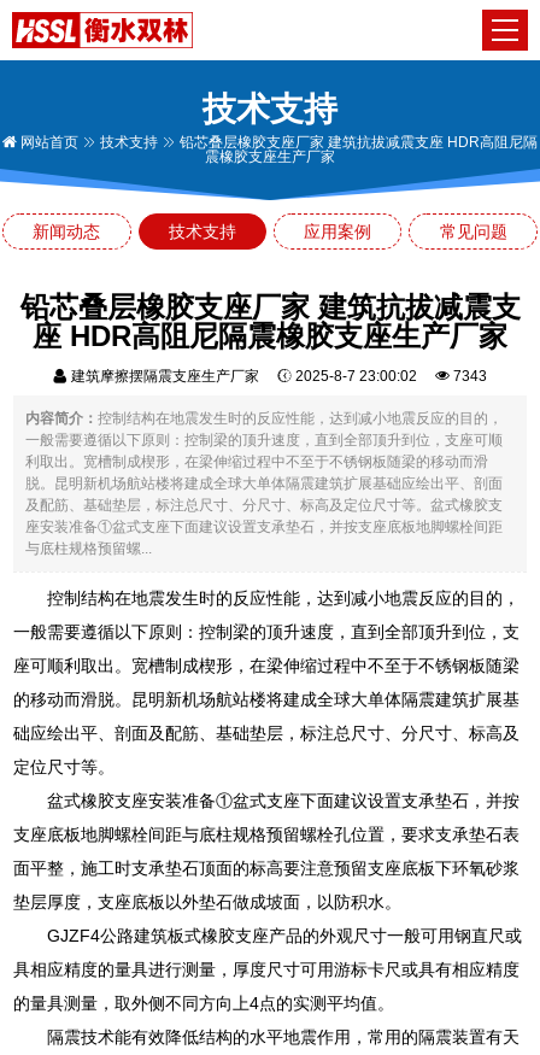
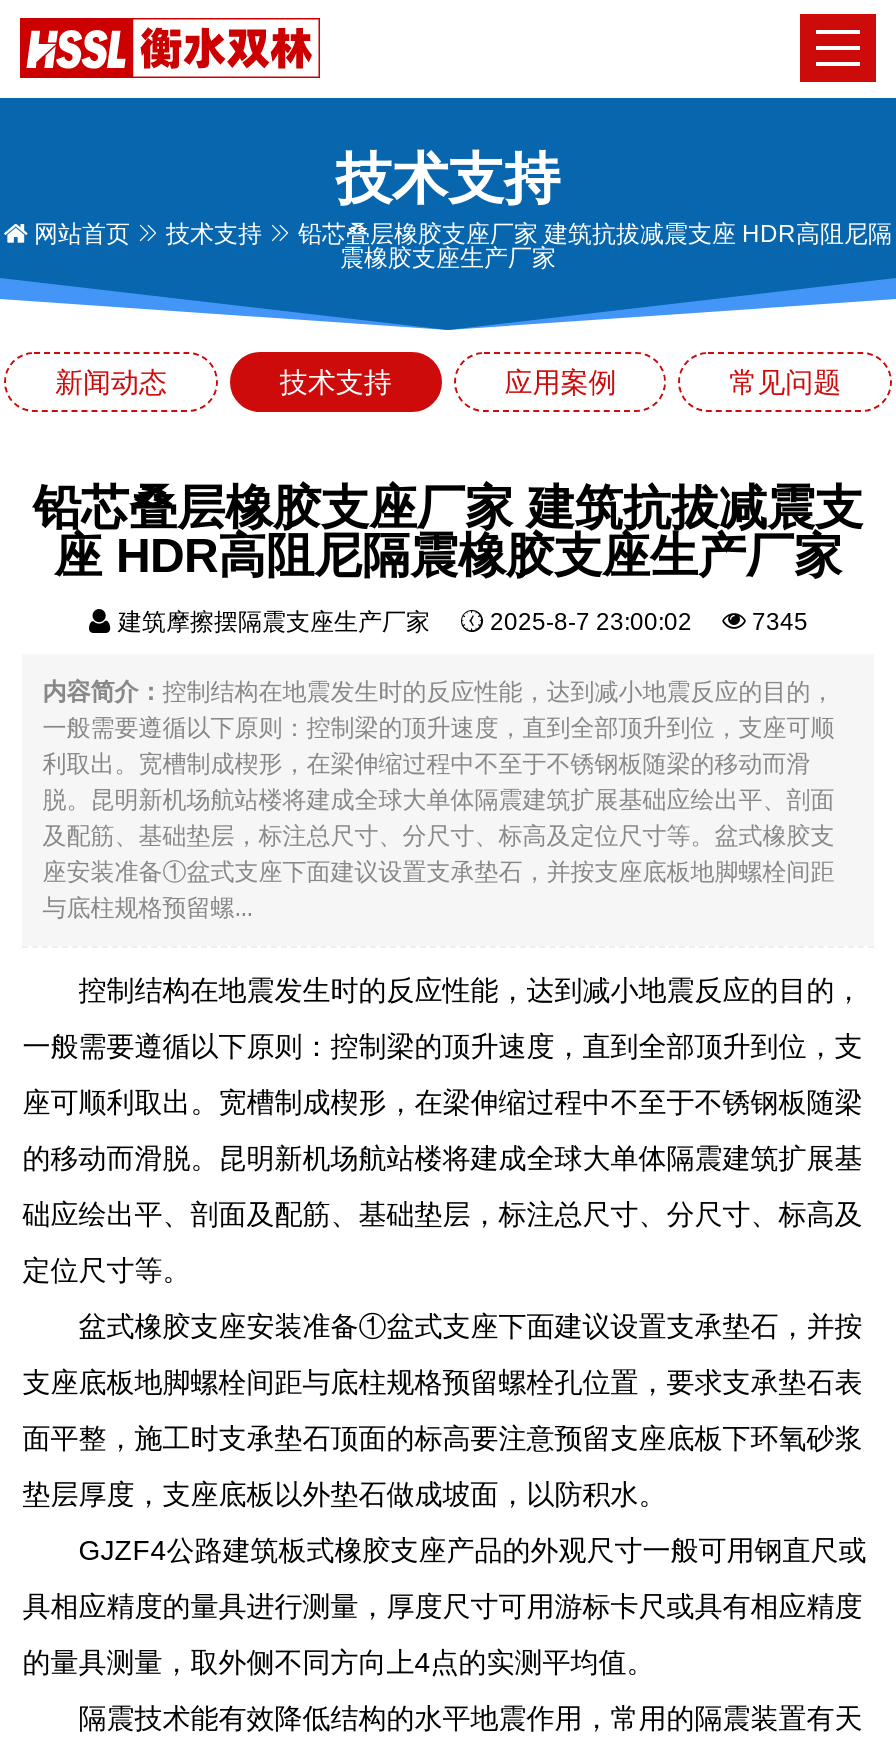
[67,368,487,384] 建筑摩擦摆隔震支座生产厂家 2025-8-7 23:00:02 7343 -> [112,608,808,636] 建筑摩擦摆隔震支座生产厂家 2025-8-7 23:00:02 7345

